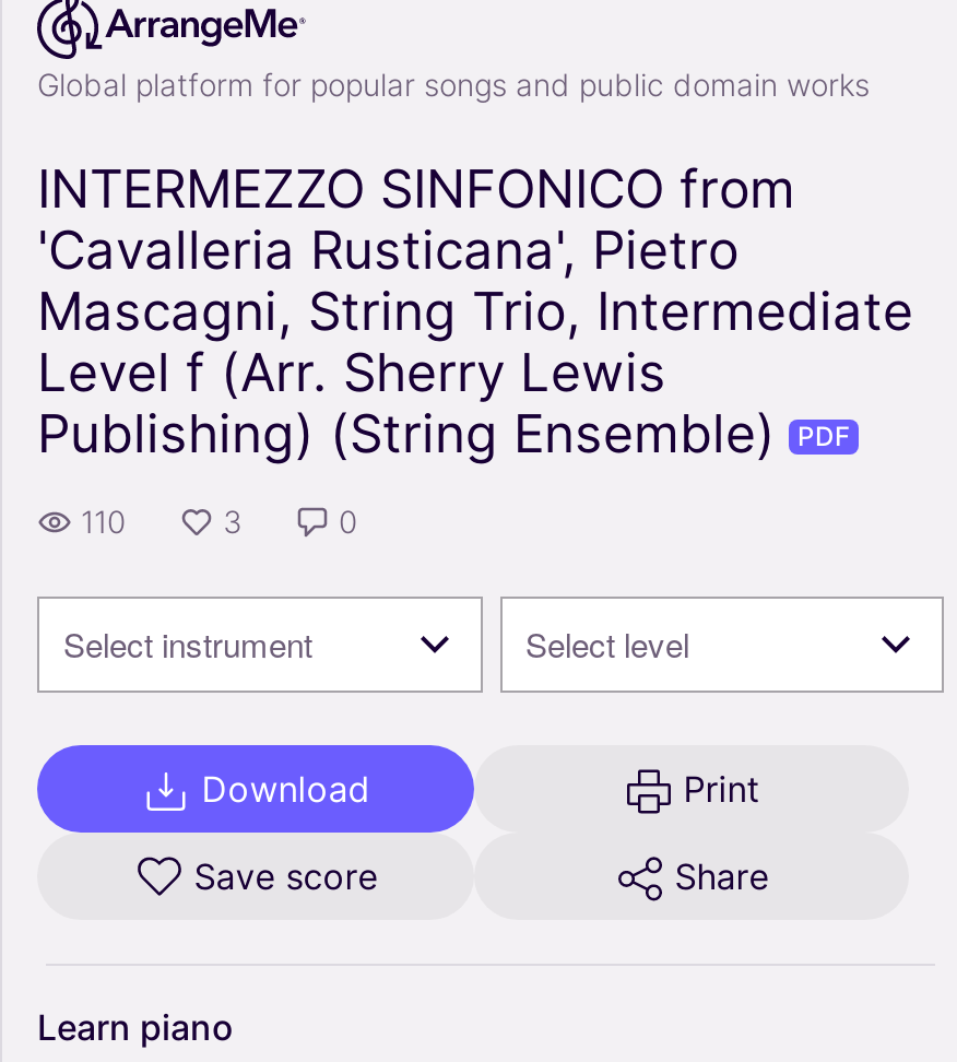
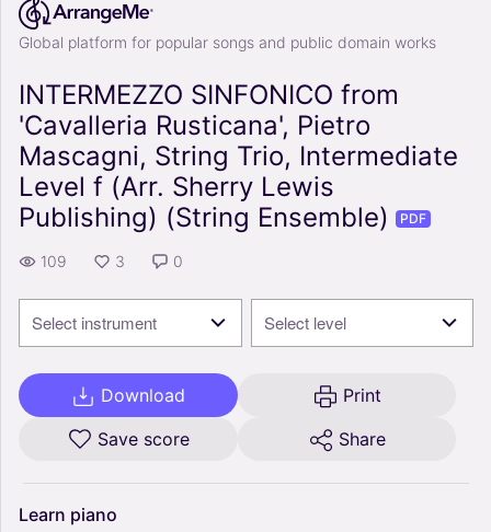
[81,501,127,539] 110 -> [41,251,67,270] 109

